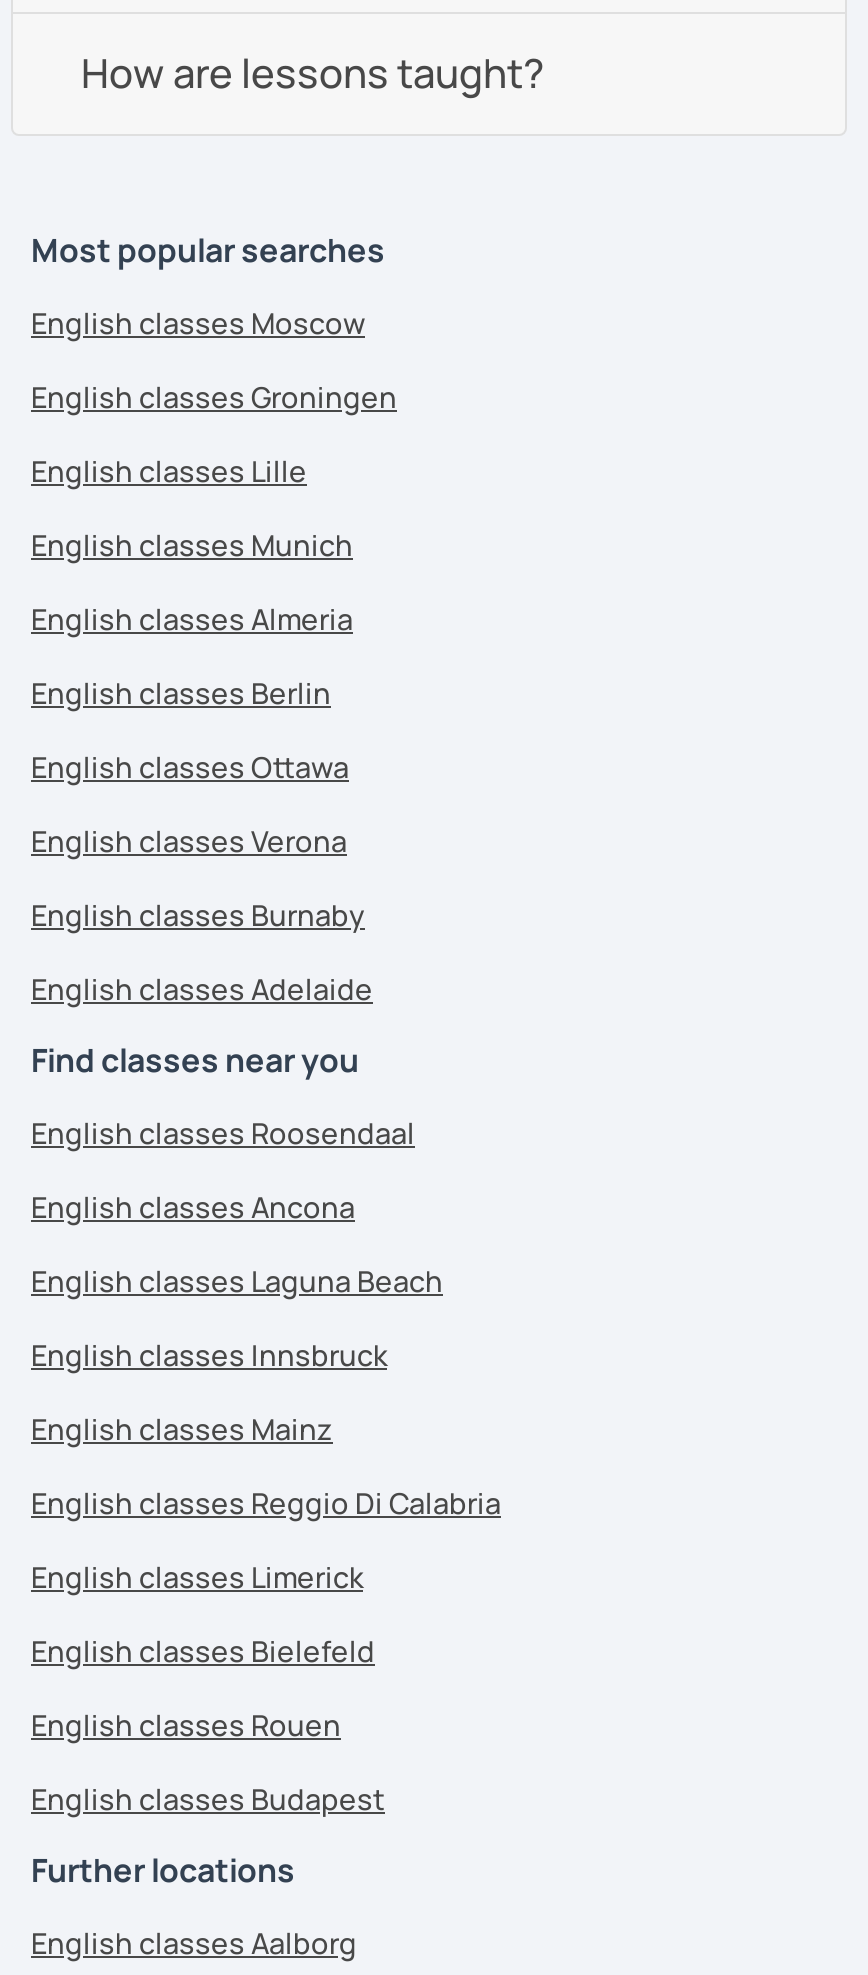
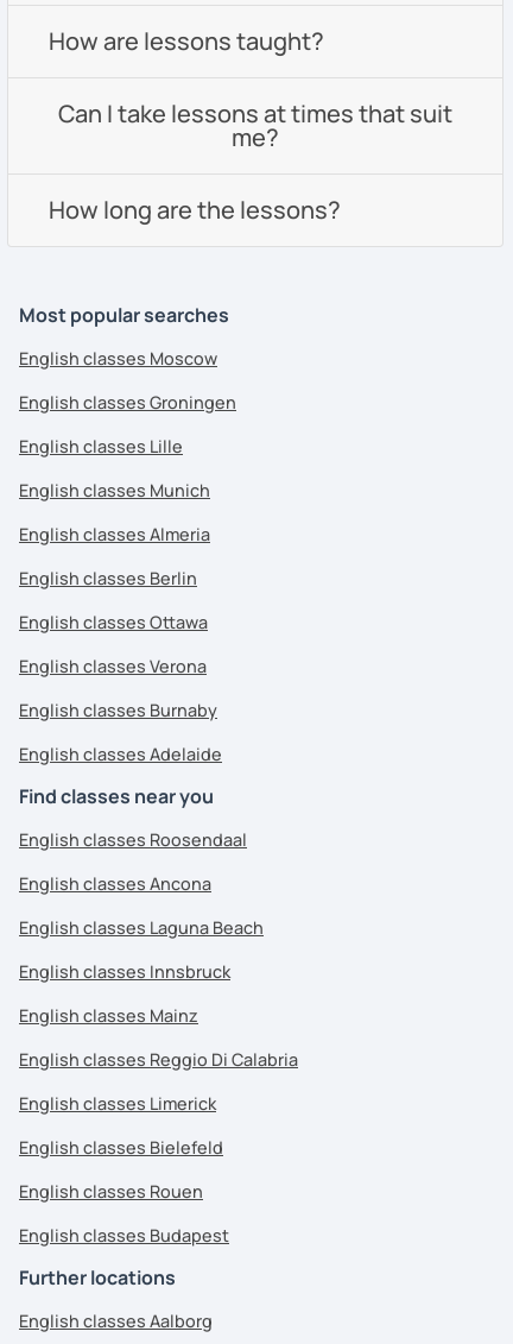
none -> [49,97,452,225] Can I take lessons at times that suit | me? | How long are the lessons?

